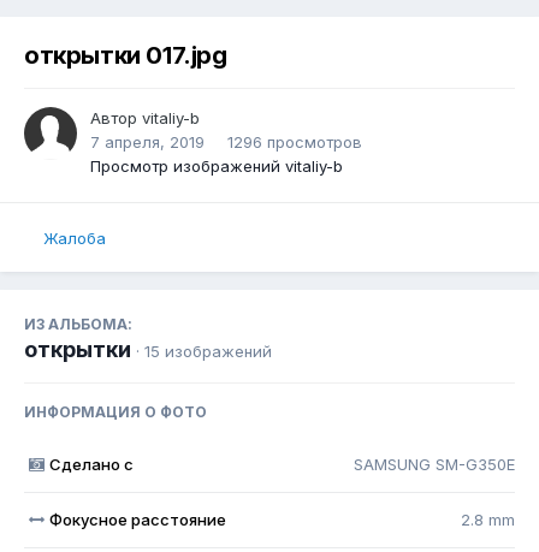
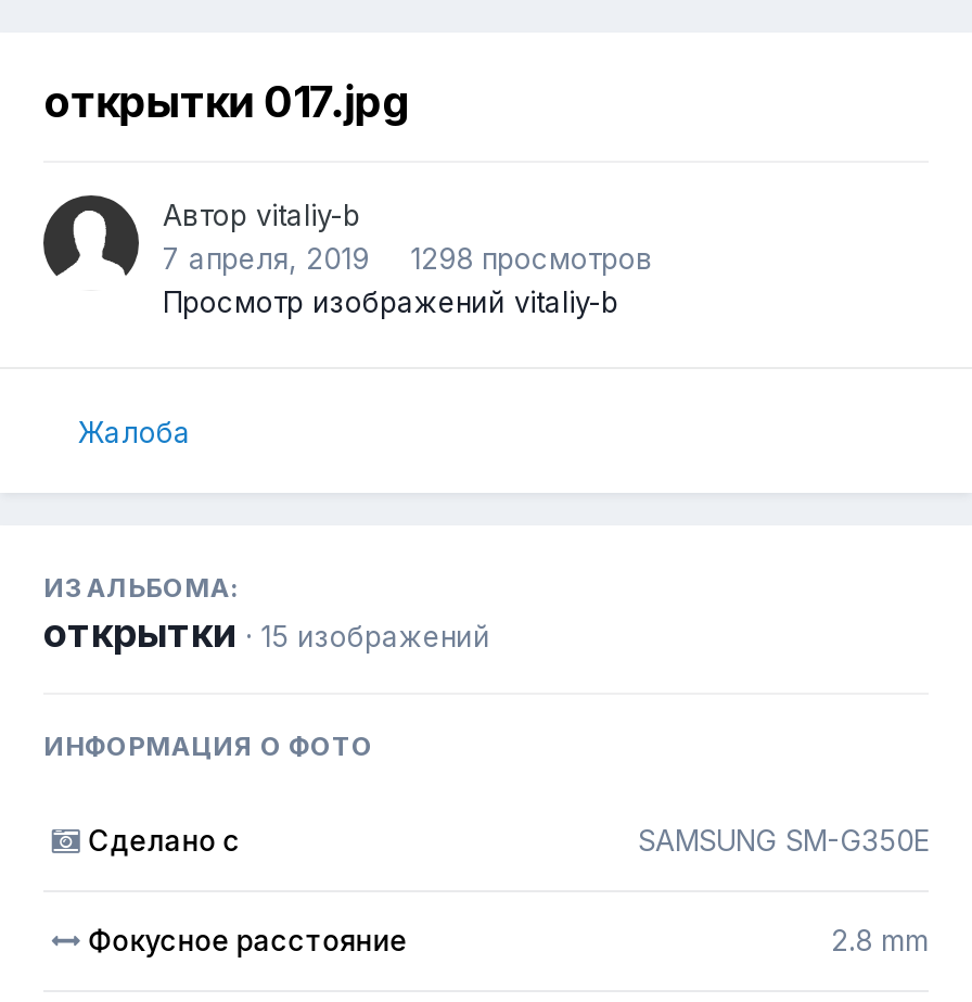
[90,133,362,152] 7 апреля, 2019 1296 просмотров -> [163,241,653,276] 7 апреля, 2019 1298 просмотров

